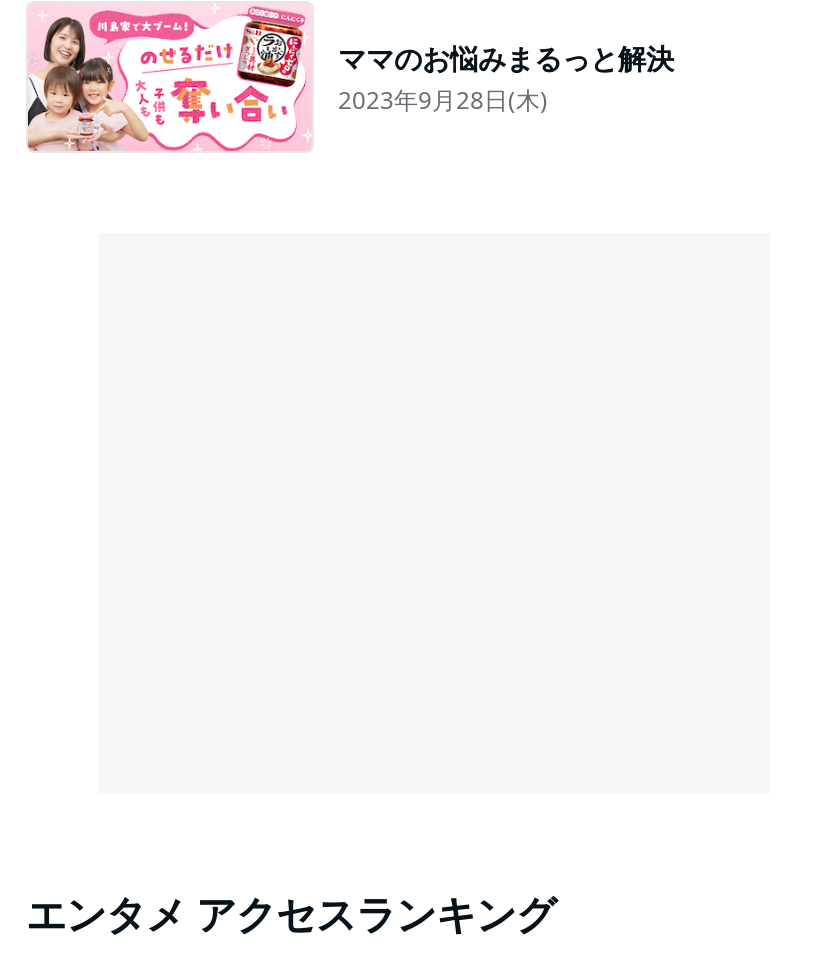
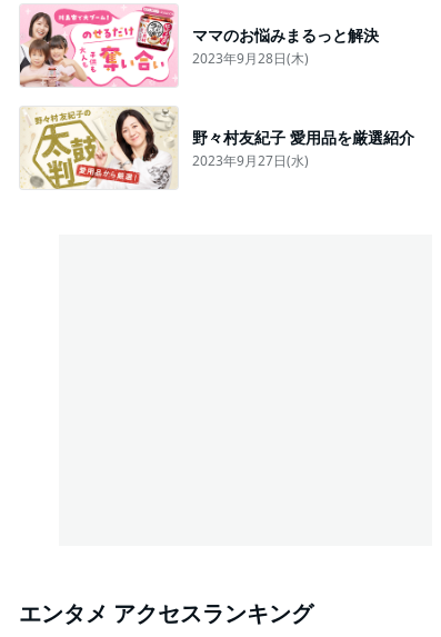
none -> [20,107,414,190] [image] | 野々村友紀子 愛用品を厳選紹介 | 2023年9月27日(水)

